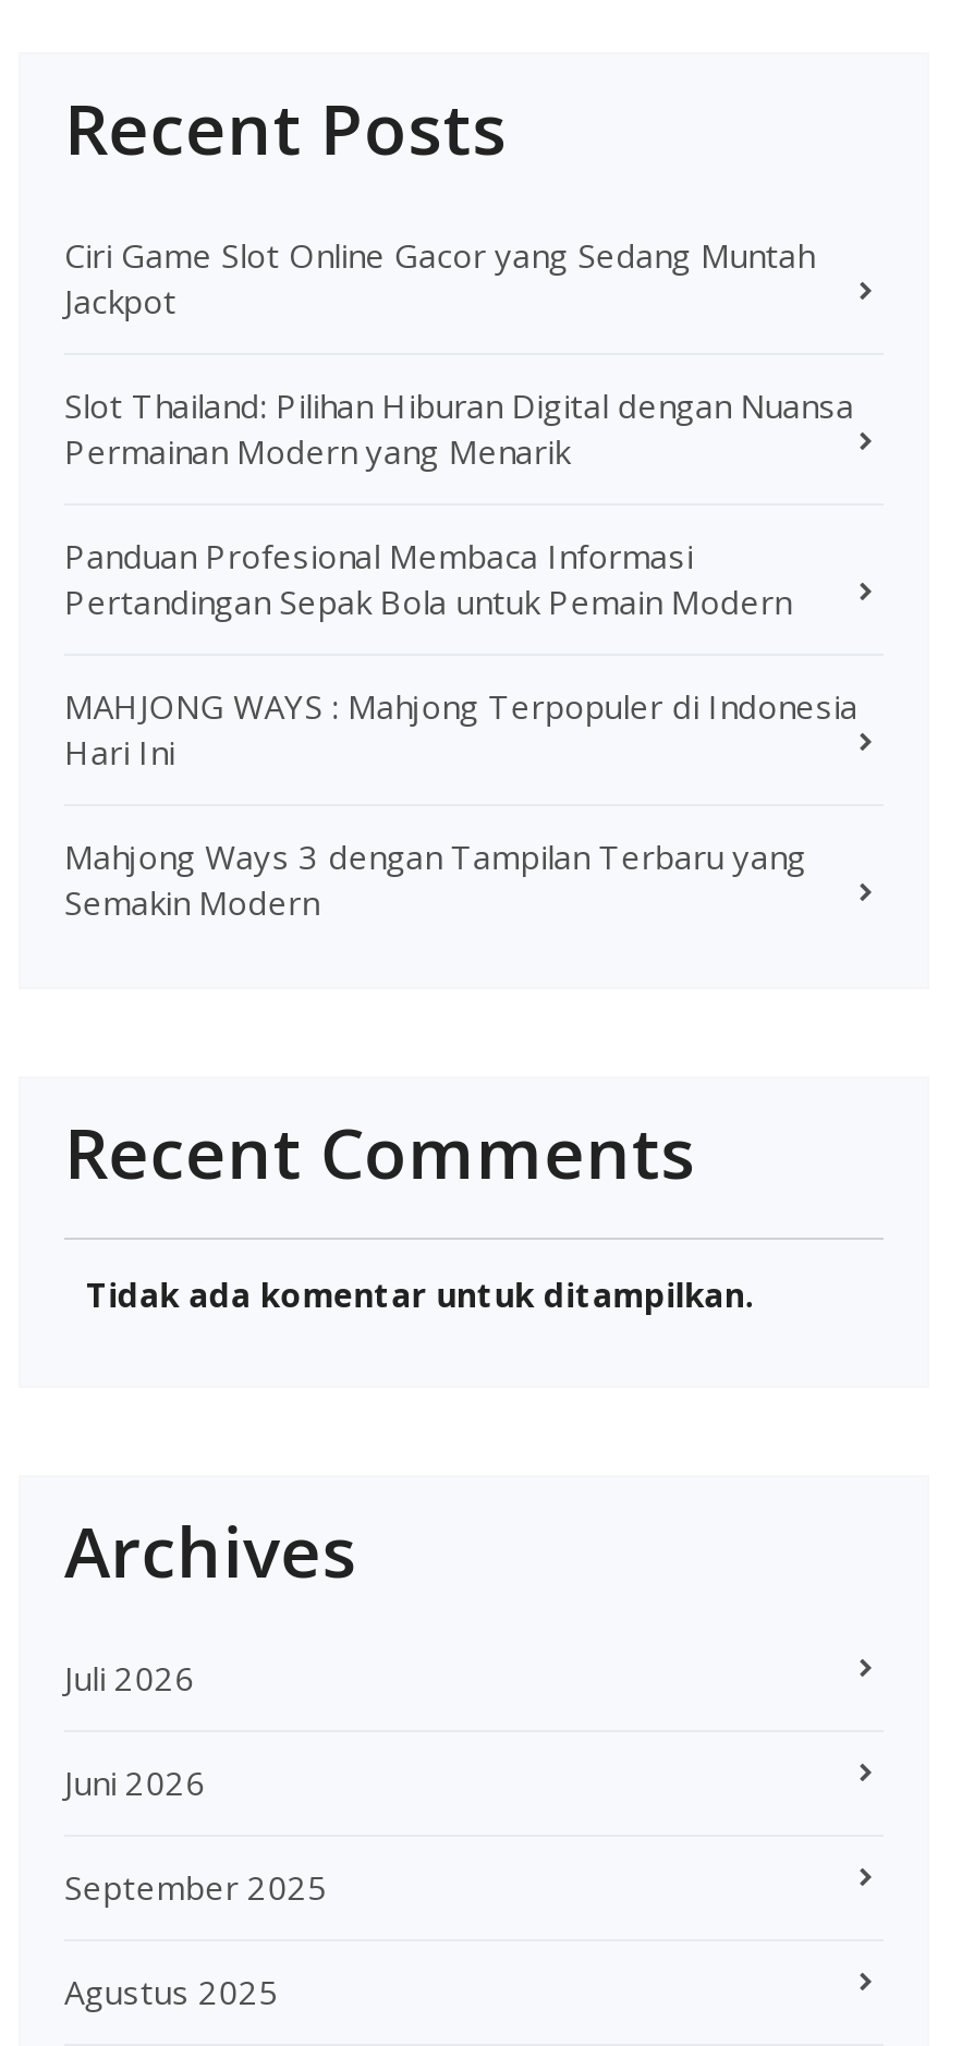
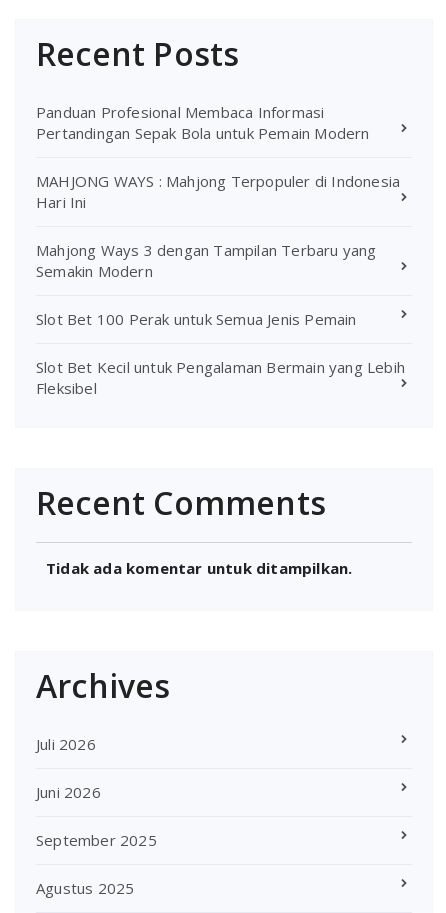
[64,232,854,472] Ciri Game Slot Online Gacor yang Sedang Muntah | Jackpot | Slot Thailand: Pilihan Hiburan Digital dengan Nuansa | Permainan Modern yang Menarik -> none
moved [64,533,858,923] -> [36,102,400,281]: Panduan Profesional Membaca Informasi | Pertandingan Sepak Bola untuk Pemain Modern | MAHJONG WAYS : Mahjong Terpopuler di Indonesia | Hari Ini | Mahjong Ways 3 dengan Tampilan Terbaru yang | Semakin Modern
none -> [36,309,405,398] Slot Bet 100 Perak untuk Semua Jenis Pemain | Slot Bet Kecil untuk Pengalaman Bermain yang Lebih | Fleksibel

